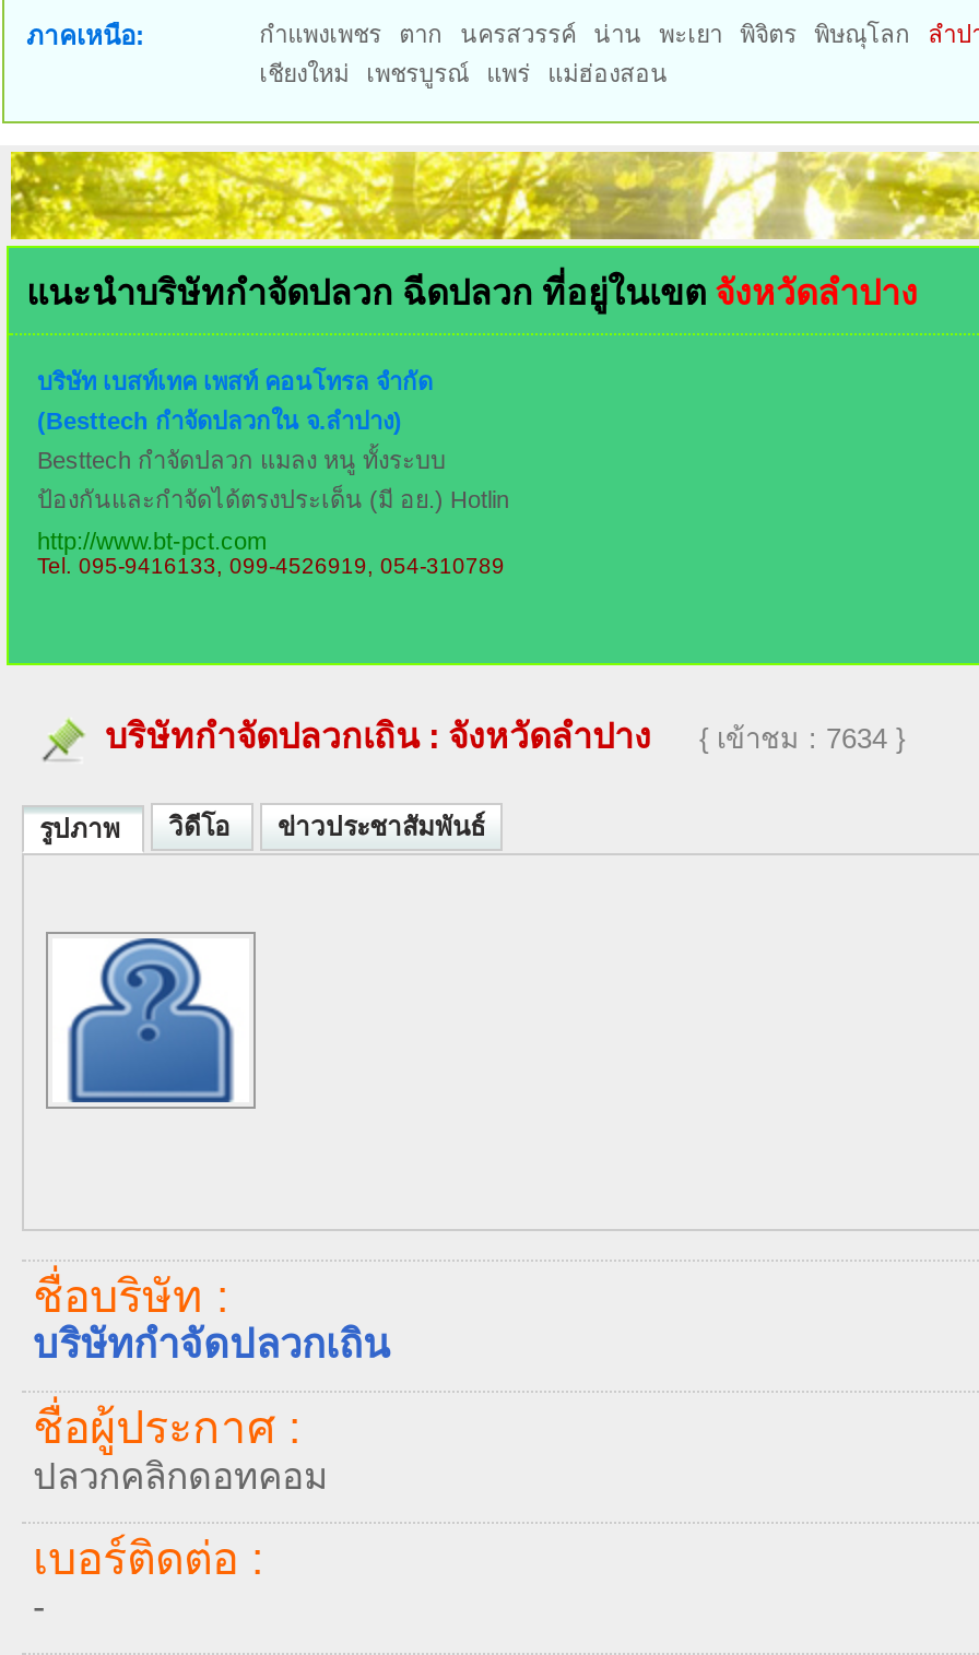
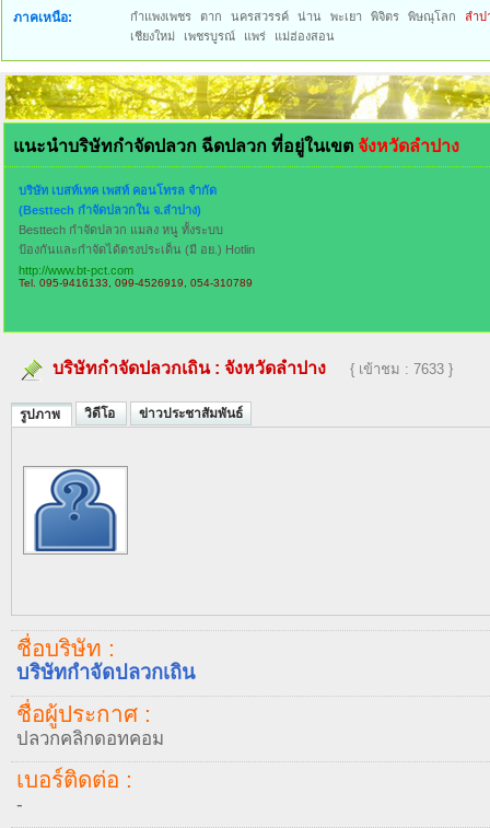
[105,718,905,755] บริษัทกำจัดปลวกเถิน:จังหวัดลำปาง { เข้าชม : 7634 } -> [52,359,453,377] บริษัทกำจัดปลวกเถิน:จังหวัดลำปาง { เข้าชม : 7633 }

